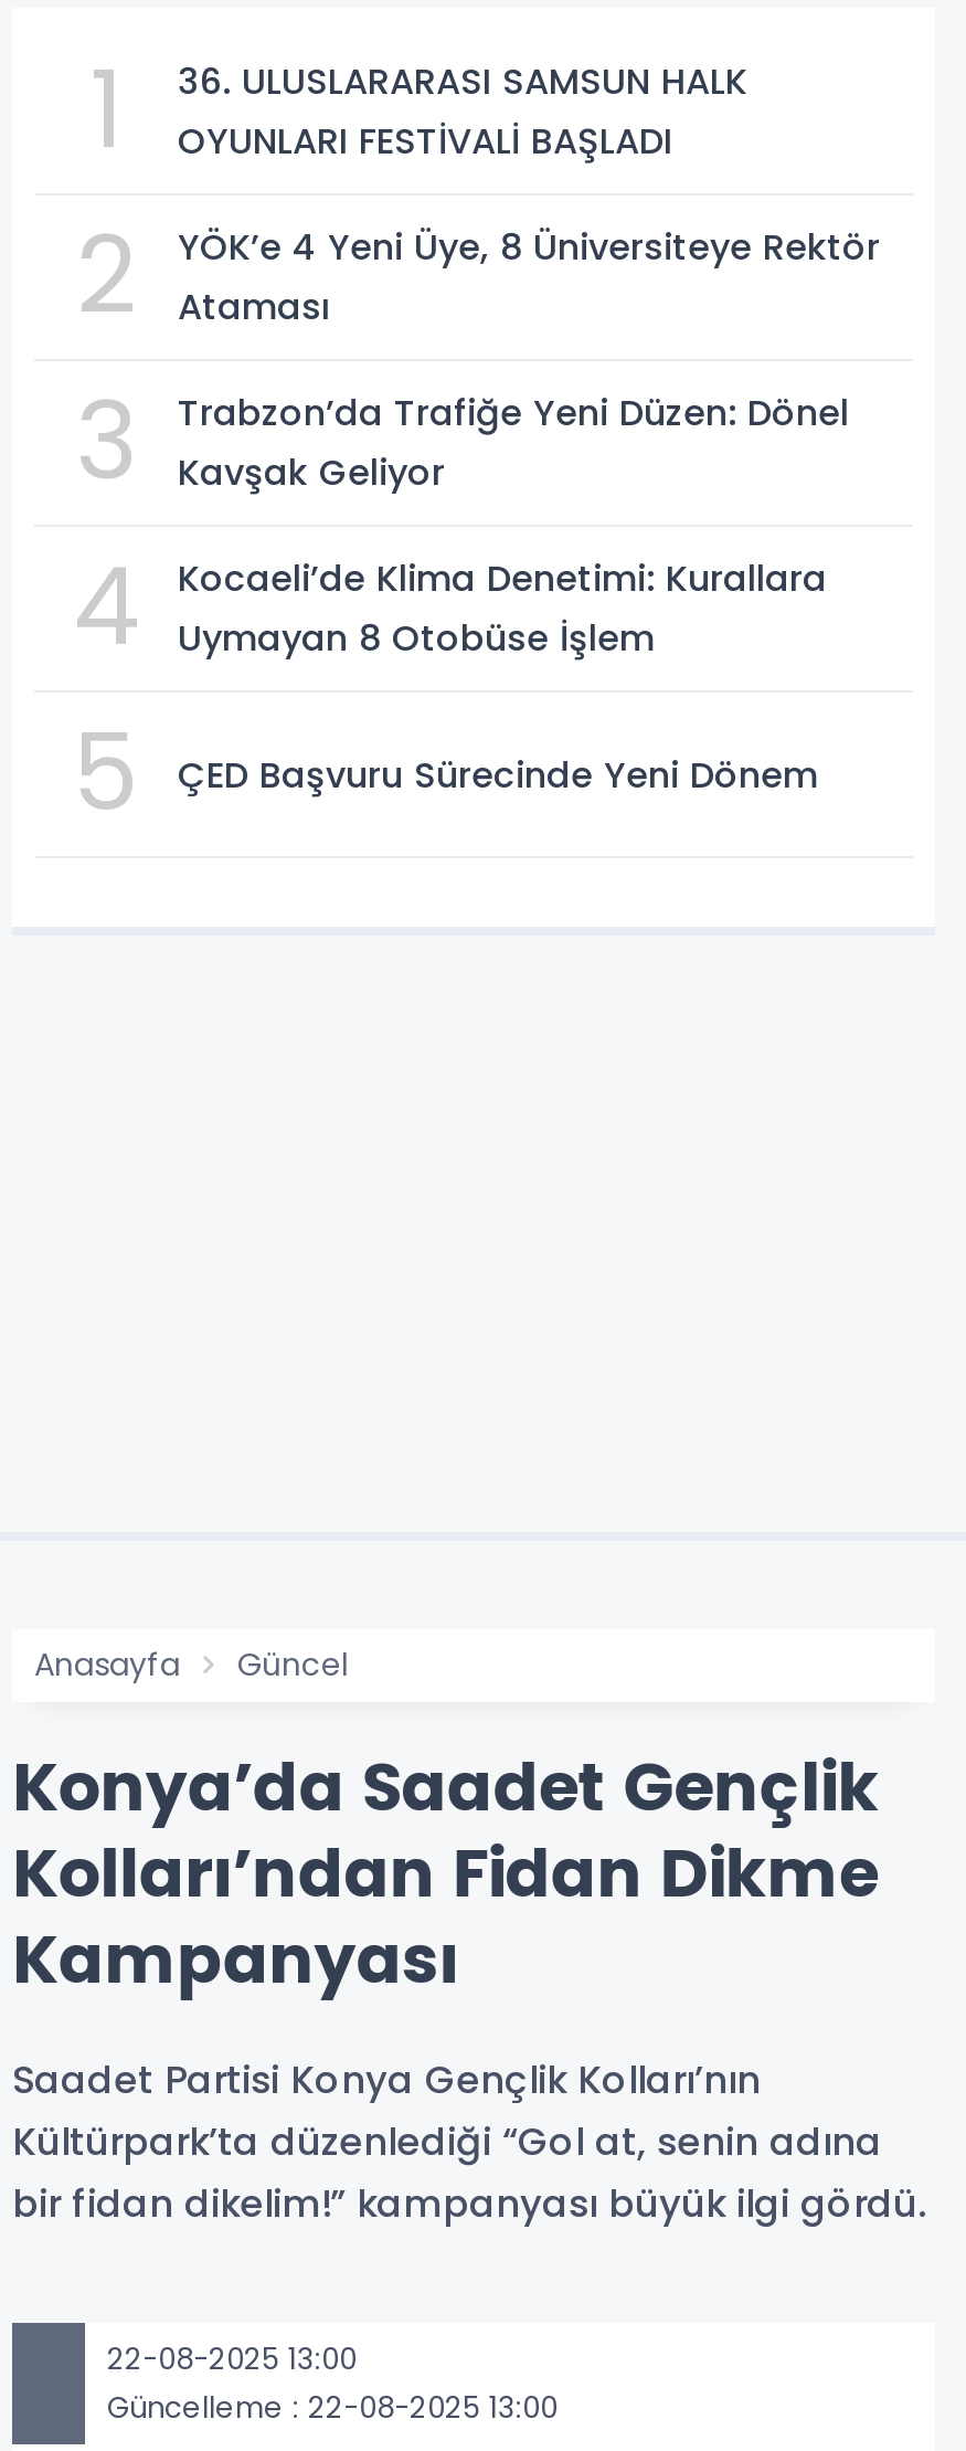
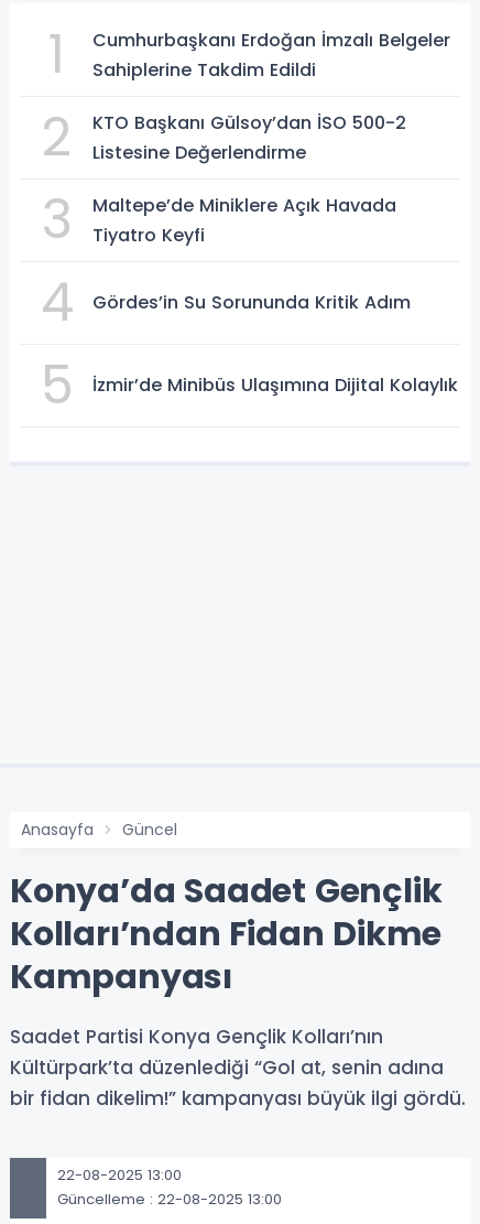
[178,56,747,167] 36. ULUSLARARASI SAMSUN HALK | OYUNLARI FESTİVALİ BAŞLADI -> [92,27,450,82] Cumhurbaşkanı Erdoğan İmzalı Belgeler | Sahiplerine Takdim Edildi
[178,222,880,332] YÖK’e 4 Yeni Üye, 8 Üniversiteye Rektör | Ataması -> [92,110,406,165] KTO Başkanı Gülsoy’dan İSO 500-2 | Listesine Değerlendirme
[178,388,849,498] Trabzon’da Trafiğe Yeni Düzen: Dönel | Kavşak Geliyor -> [92,192,396,247] Maltepe’de Miniklere Açık Havada | Tiyatro Keyfi
[178,553,827,664] Kocaeli’de Klima Denetimi: Kurallara | Uymayan 8 Otobüse İşlem -> [92,290,411,315] Gördes’in Su Sorununda Kritik Adım
[178,749,818,800] ÇED Başvuru Sürecinde Yeni Dönem -> [92,372,458,398] İzmir’de Minibüs Ulaşımına Dijital Kolaylık

